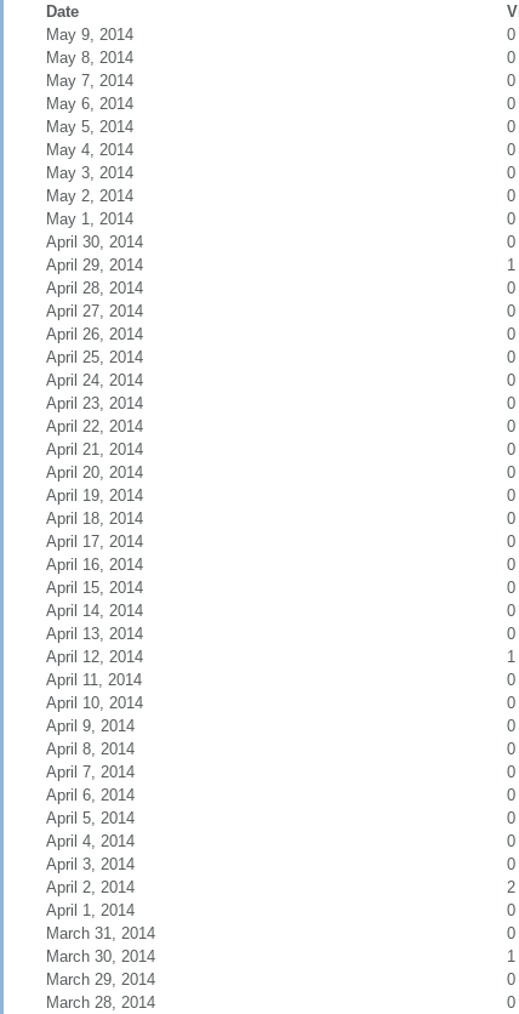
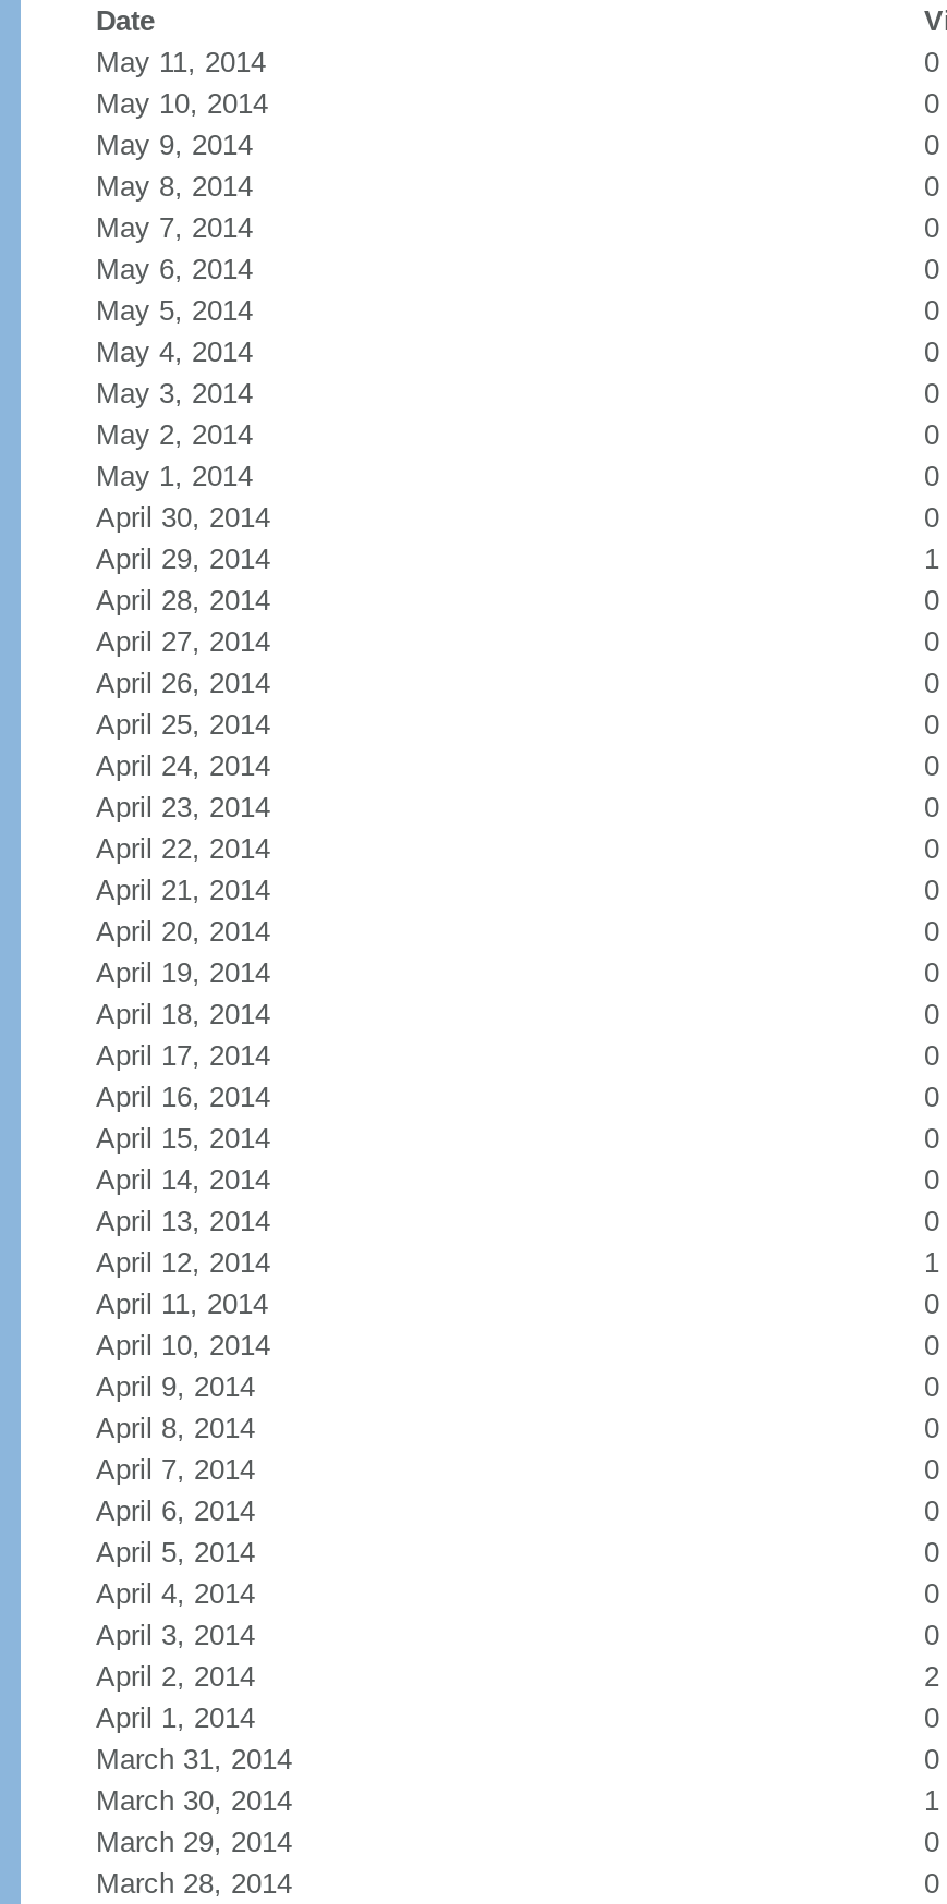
none -> [96,46,939,120] May 11, 2014 | 0 | May 10, 2014 | 0

